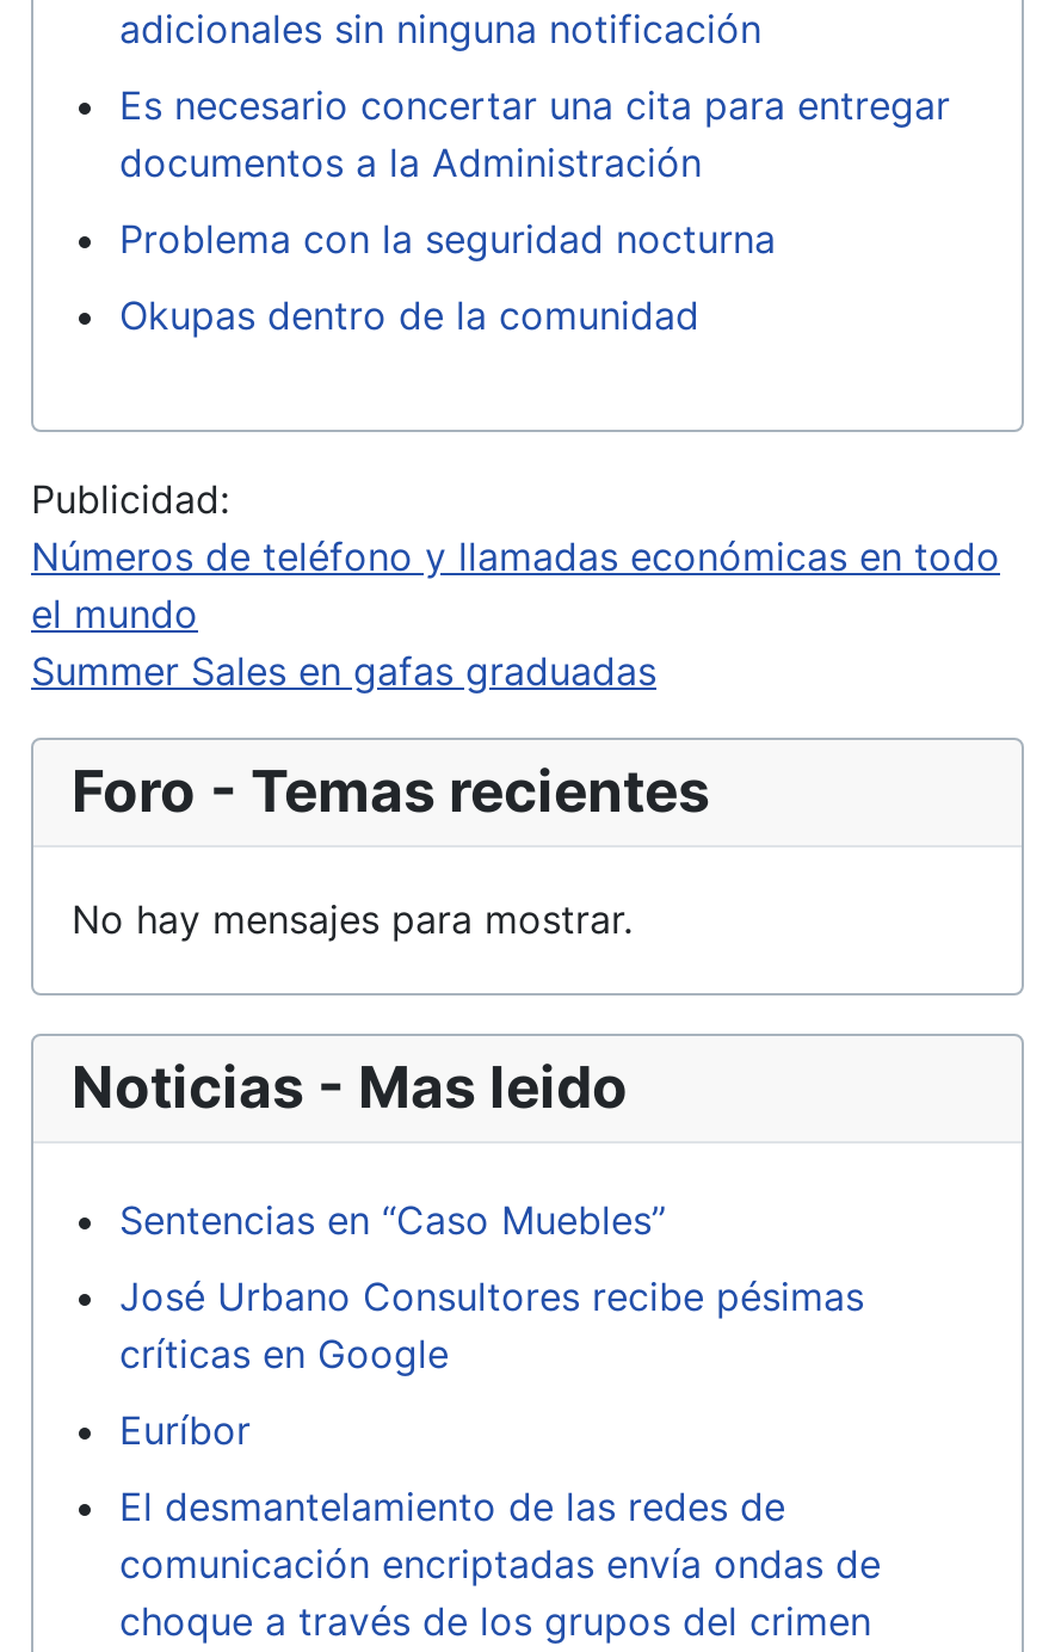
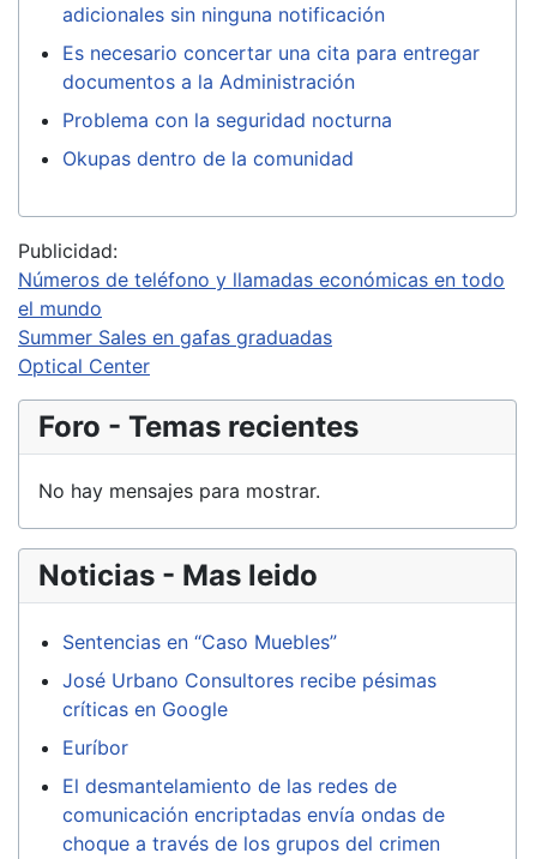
none -> [18,354,150,378] Optical Center

